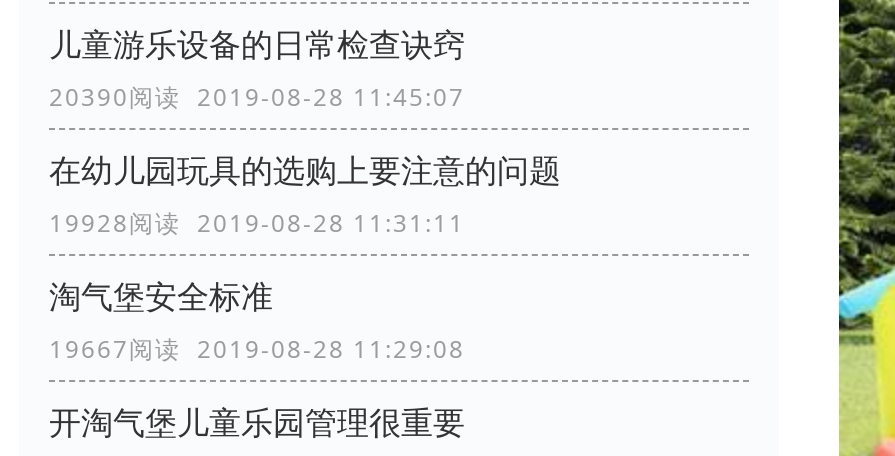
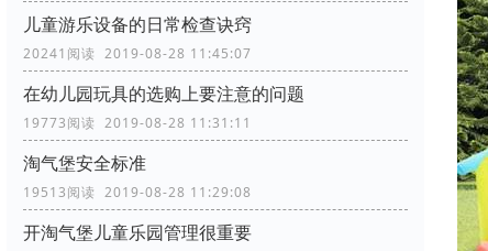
[49,80,465,114] 20390阅读 2019-08-28 11:45:07 -> [23,44,252,63] 20241阅读 2019-08-28 11:45:07
[49,206,465,240] 19928阅读 2019-08-28 11:31:11 -> [23,114,252,132] 19773阅读 2019-08-28 11:31:11
[49,332,465,366] 19667阅读 2019-08-28 11:29:08 -> [23,183,252,202] 19513阅读 2019-08-28 11:29:08

